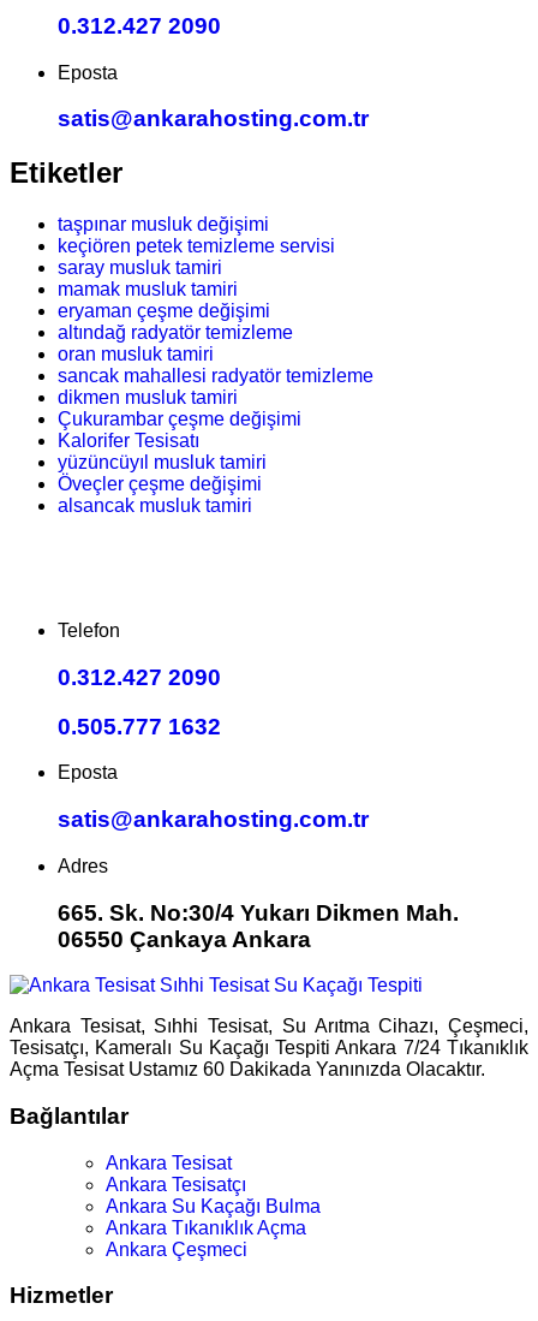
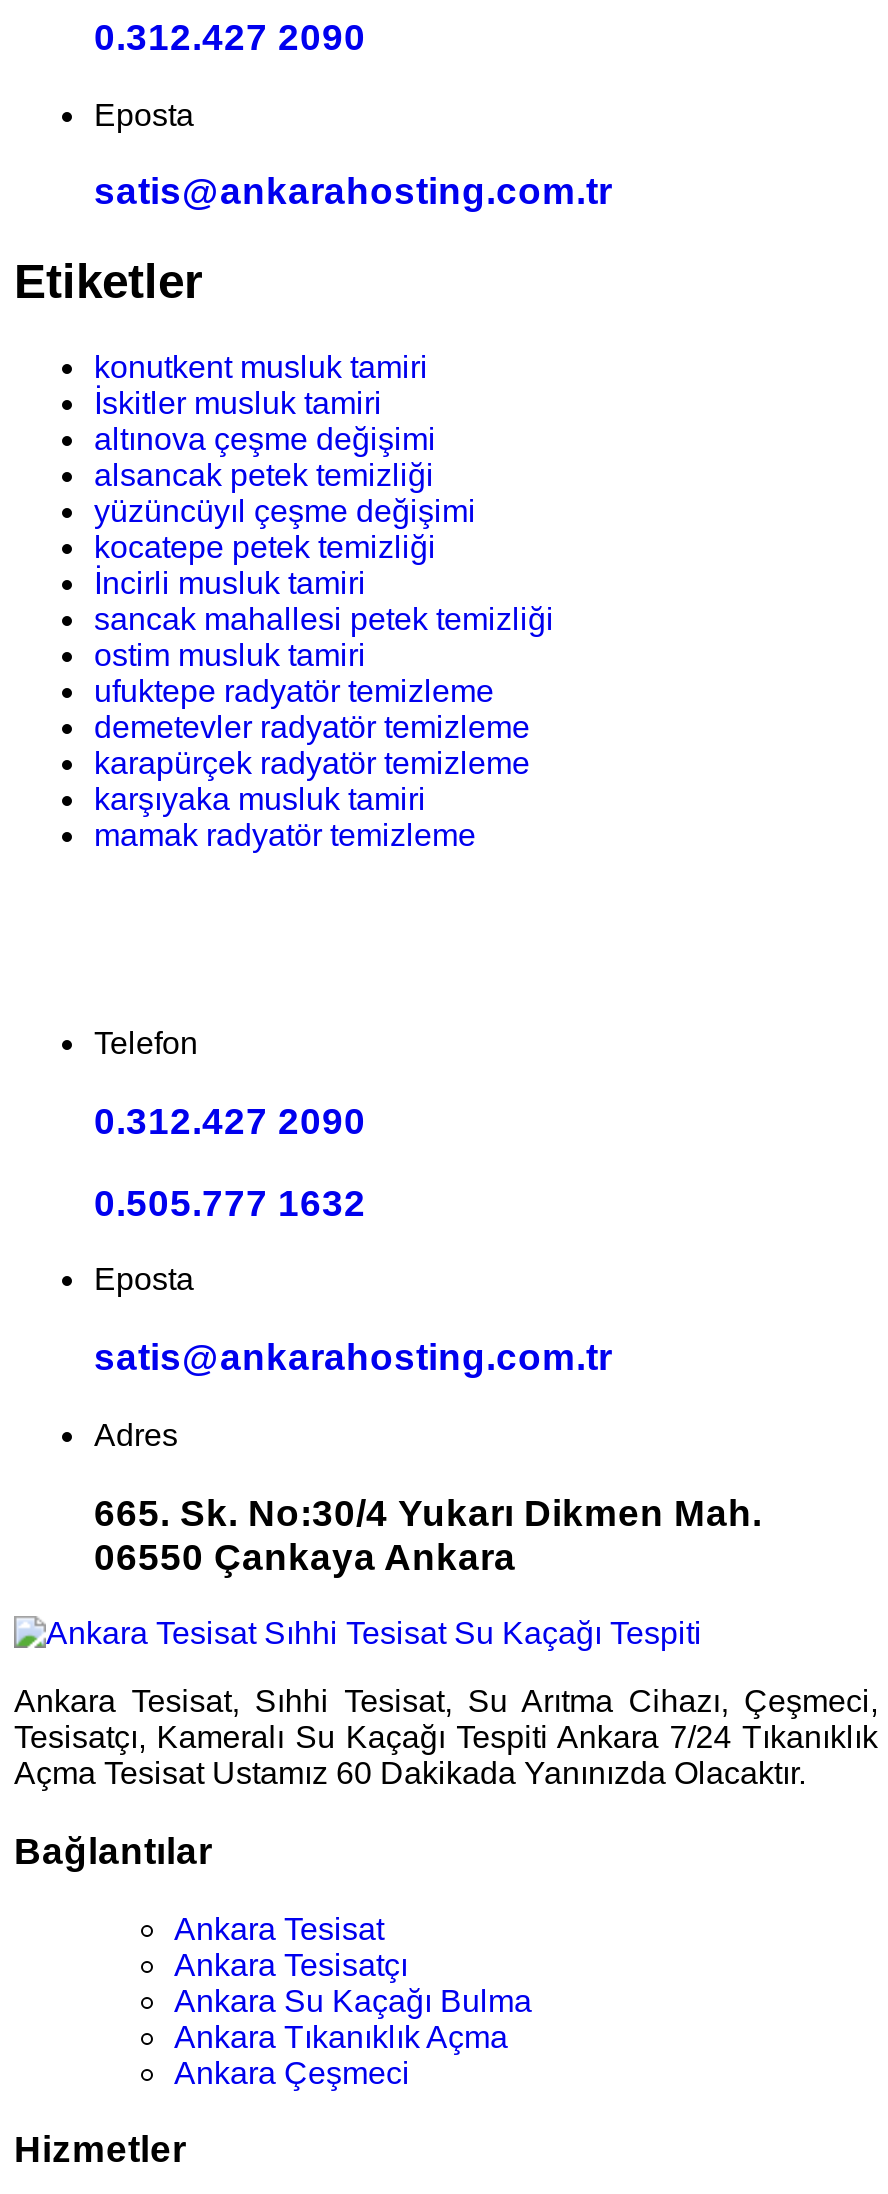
[58,214,373,516] taşpınar musluk değişimi | keçiören petek temizleme servisi | saray musluk tamiri | mamak musluk tamiri | eryaman çeşme değişimi | altındağ radyatör temizleme | oran musluk tamiri | sancak mahallesi radyatör temizleme | dikmen musluk tamiri | Çukurambar çeşme değişimi | Kalorifer Tesisatı | yüzüncüyıl musluk tamiri | Öveçler çeşme değişimi | alsancak musluk tamiri -> [94,350,554,852] konutkent musluk tamiri | İskitler musluk tamiri | altınova çeşme değişimi | alsancak petek temizliği | yüzüncüyıl çeşme değişimi | kocatepe petek temizliği | İncirli musluk tamiri | sancak mahallesi petek temizliği | ostim musluk tamiri | ufuktepe radyatör temizleme | demetevler radyatör temizleme | karapürçek radyatör temizleme | karşıyaka musluk tamiri | mamak radyatör temizleme

